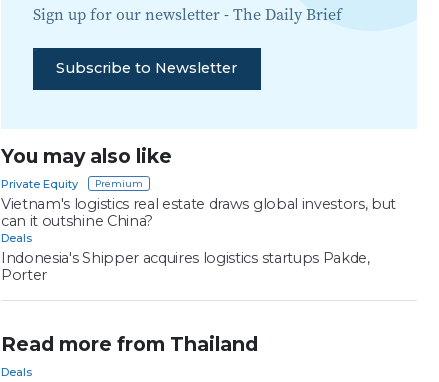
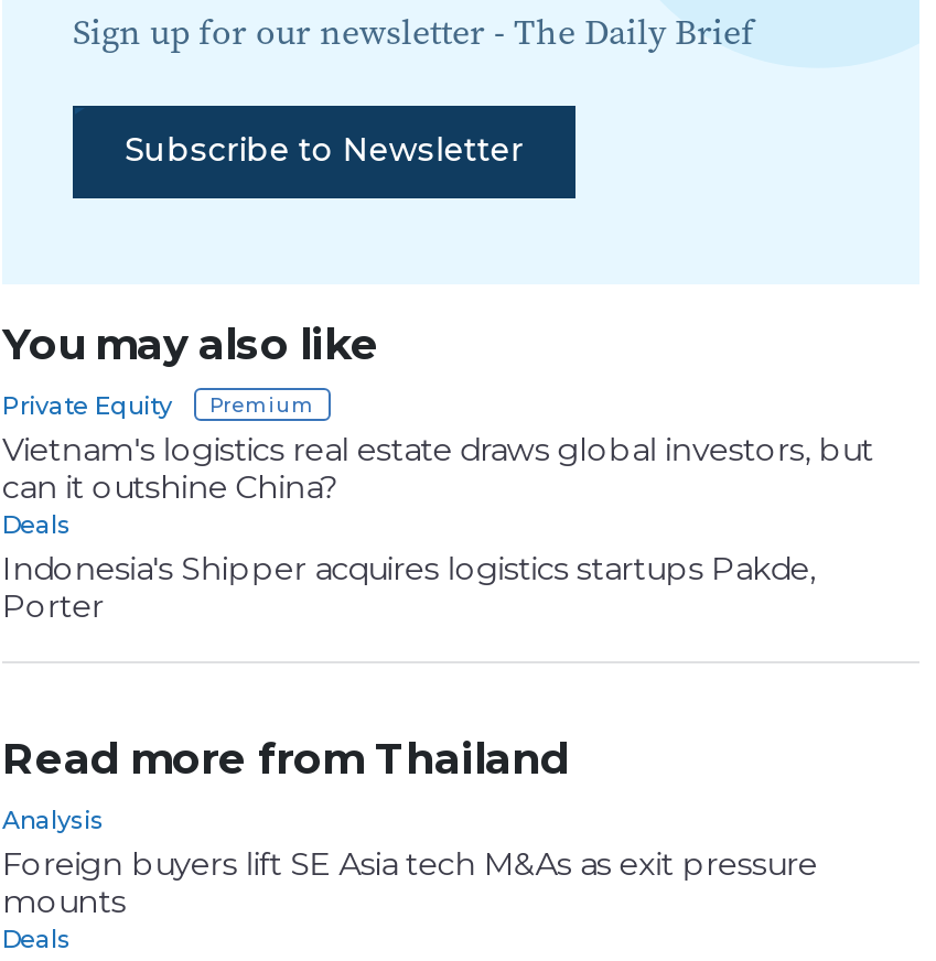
none -> [2,804,817,921] Analysis | Foreign buyers lift SE Asia tech M&As as exit pressure | mounts

